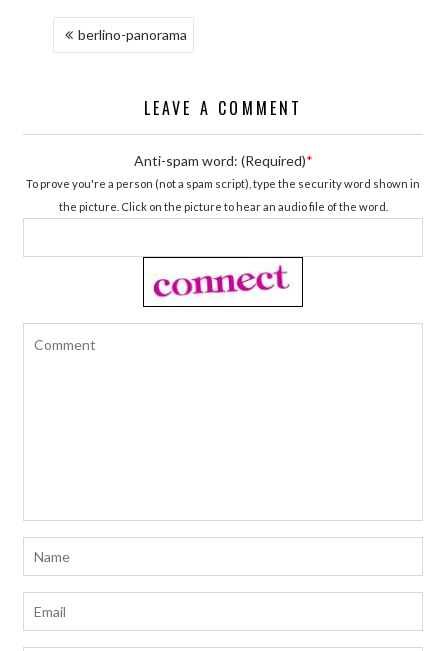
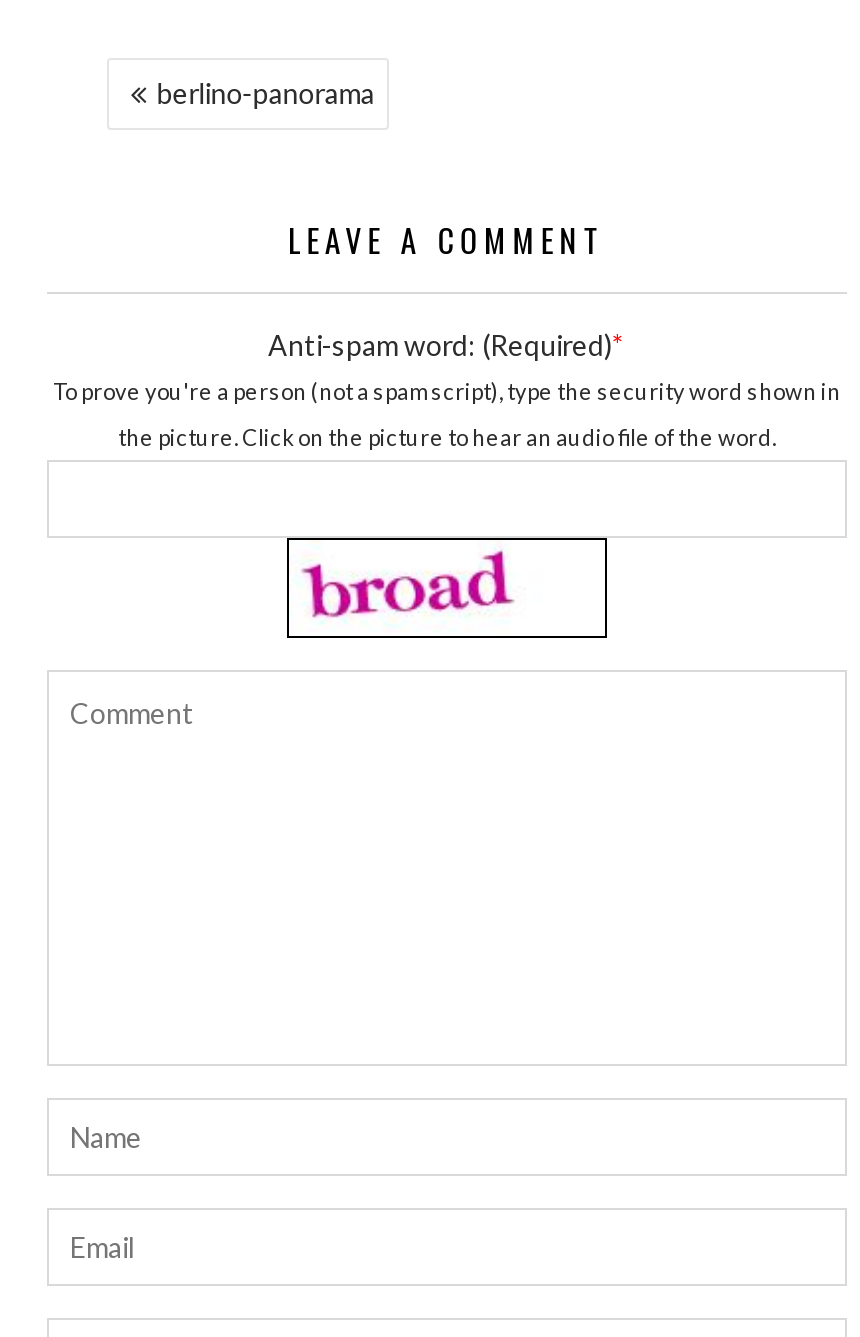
[144,256,302,308] [image] -> [289,535,605,619] [image]

